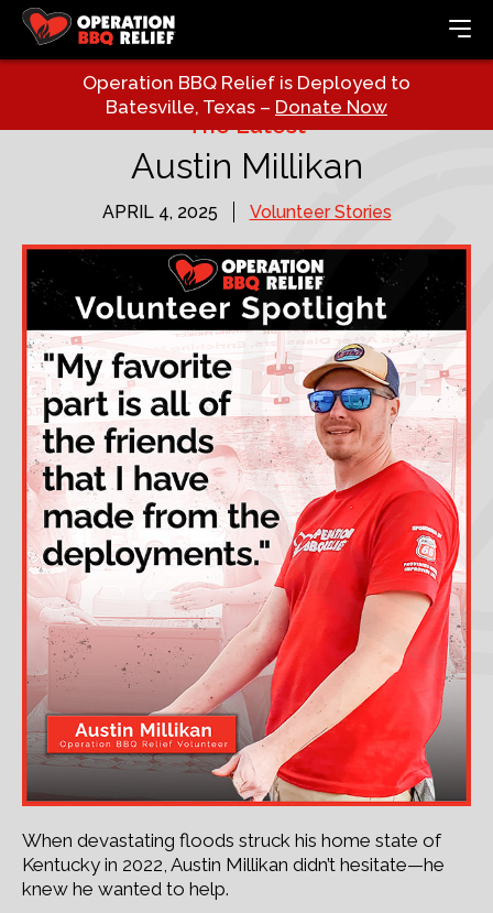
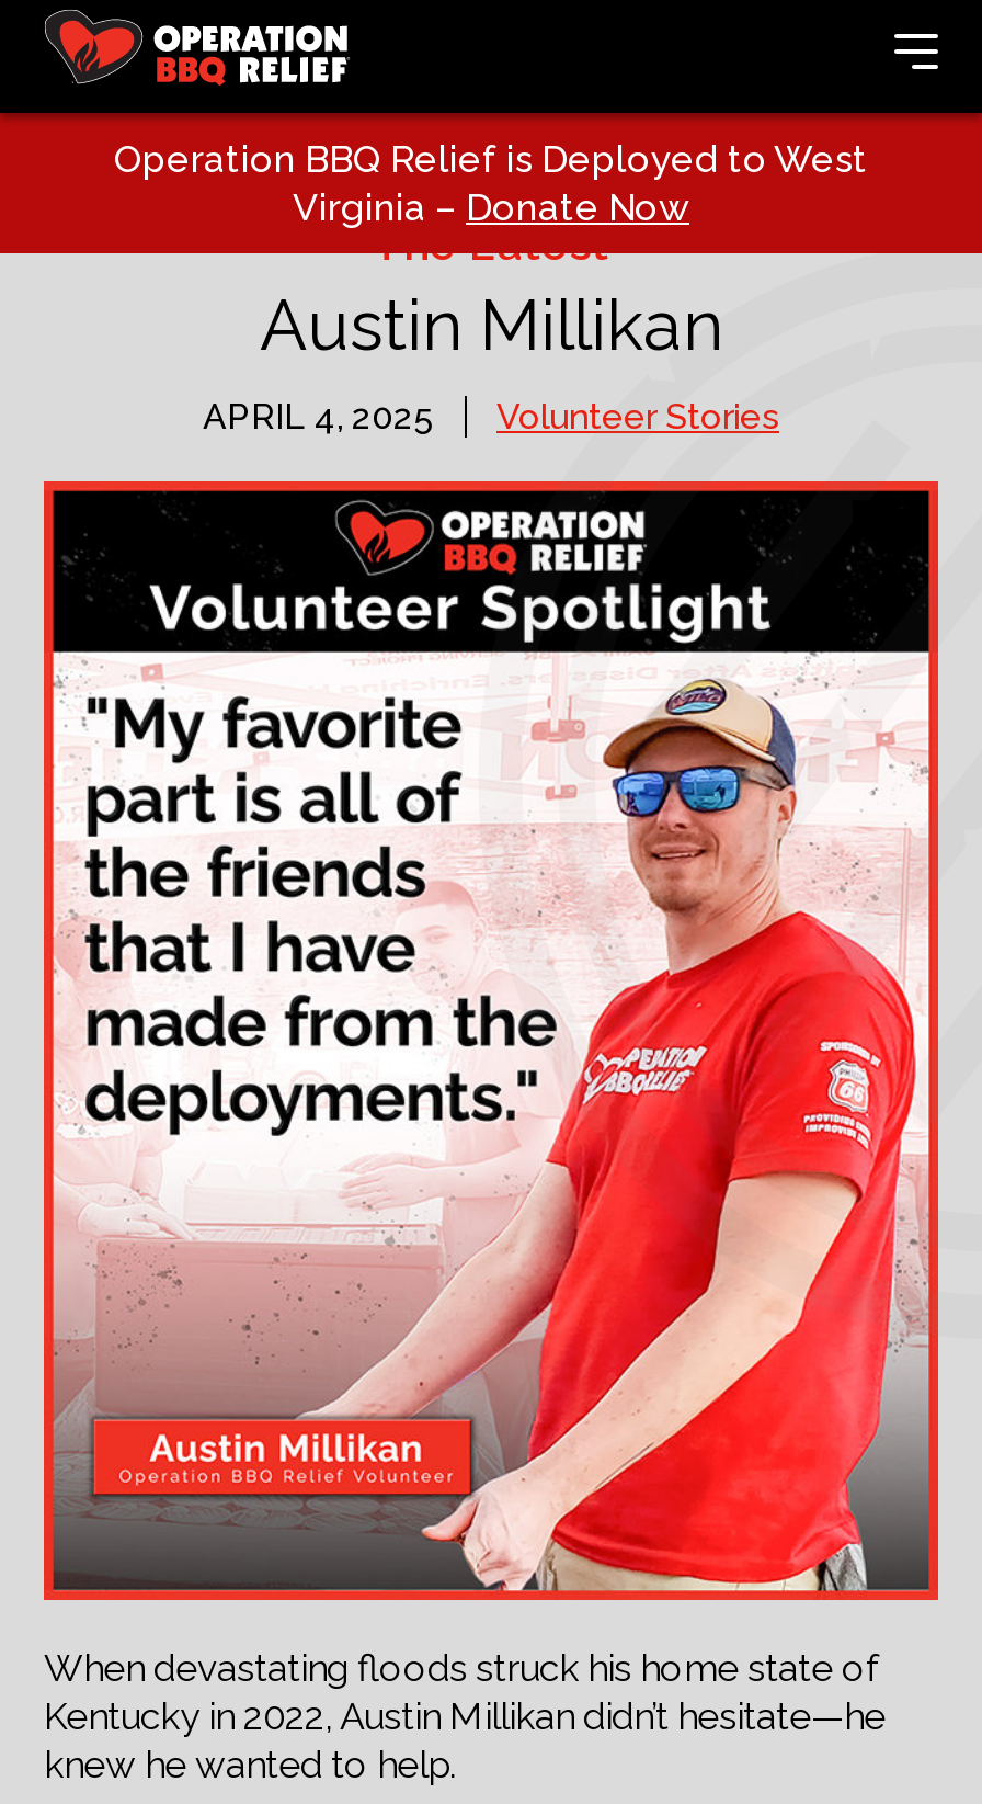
[83,72,410,118] Operation BBQ Relief is Deployed to | Batesville, Texas – Donate Now -> [114,137,868,229] Operation BBQ Relief is Deployed to West | Virginia – Donate Now

